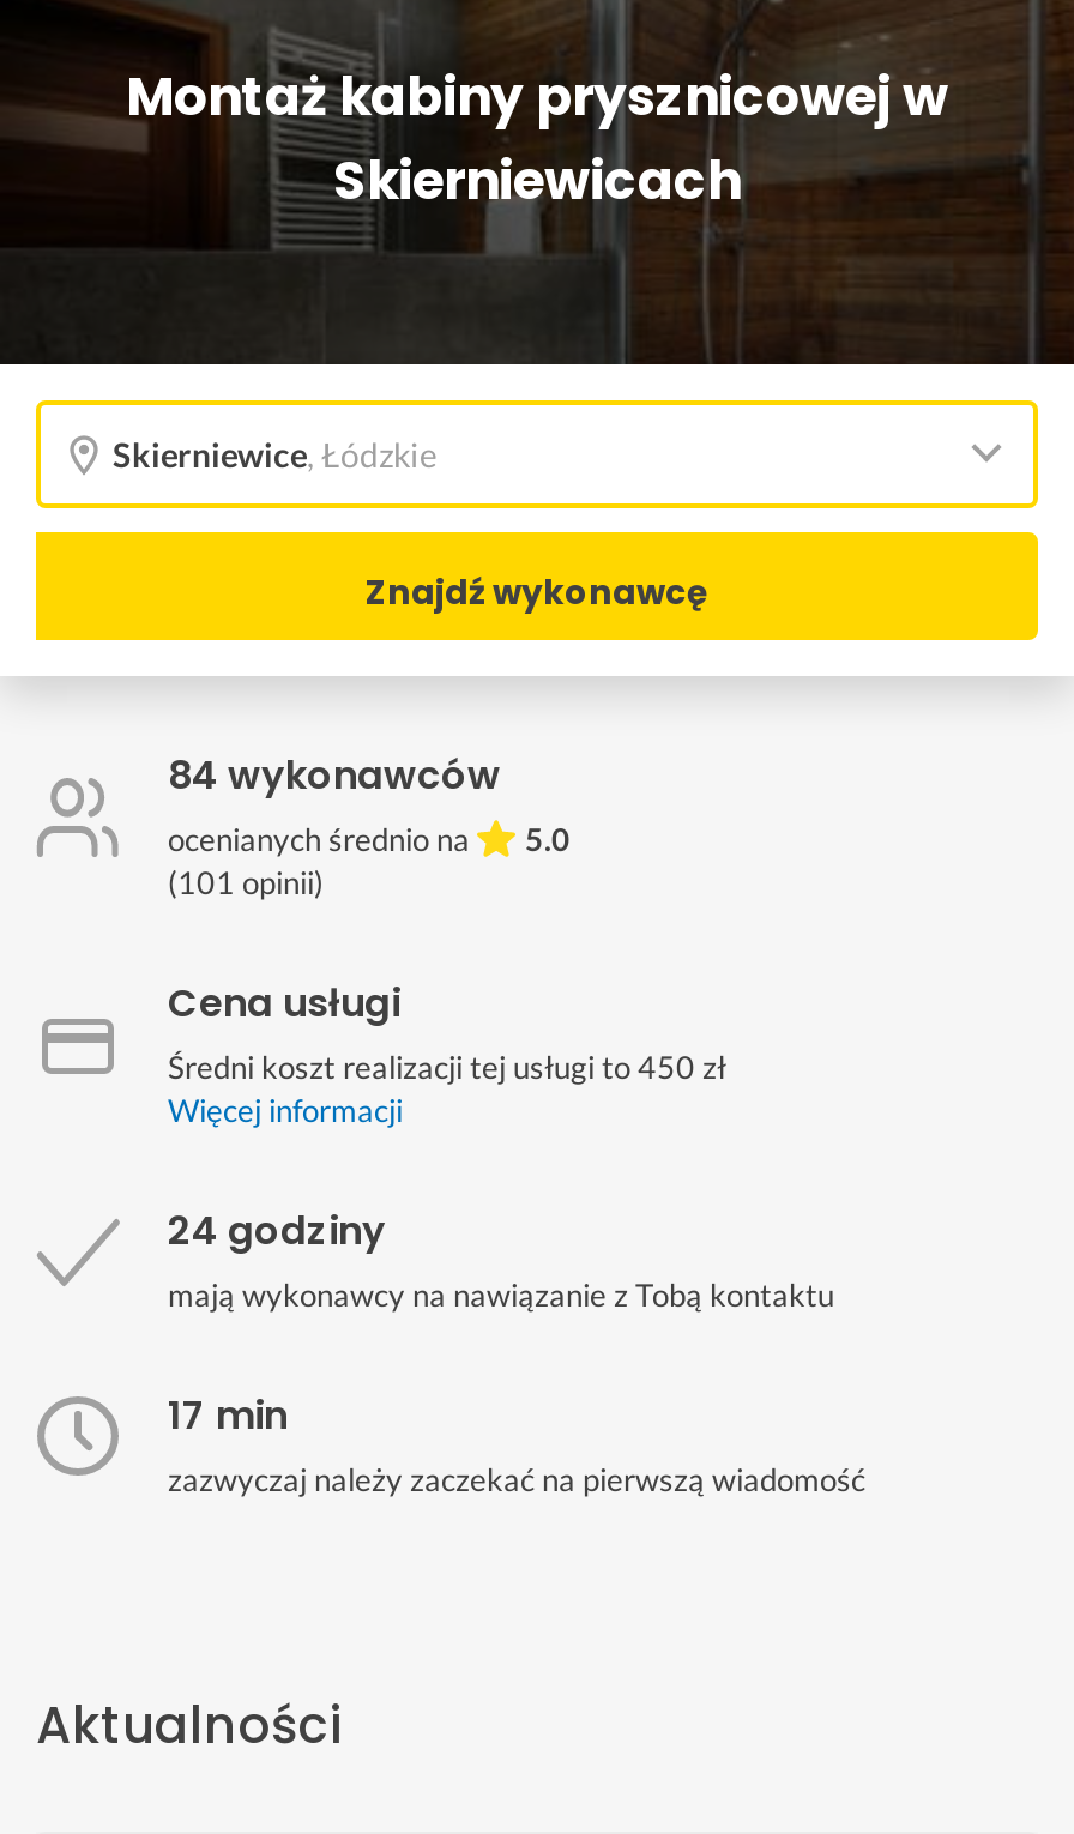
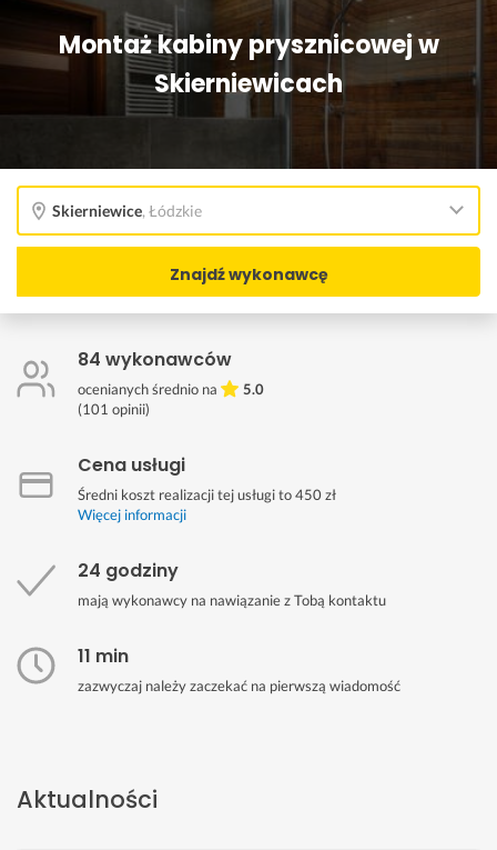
[168,1388,288,1443] 17 min -> [78,643,129,669] 11 min

